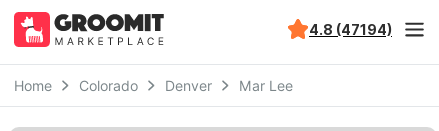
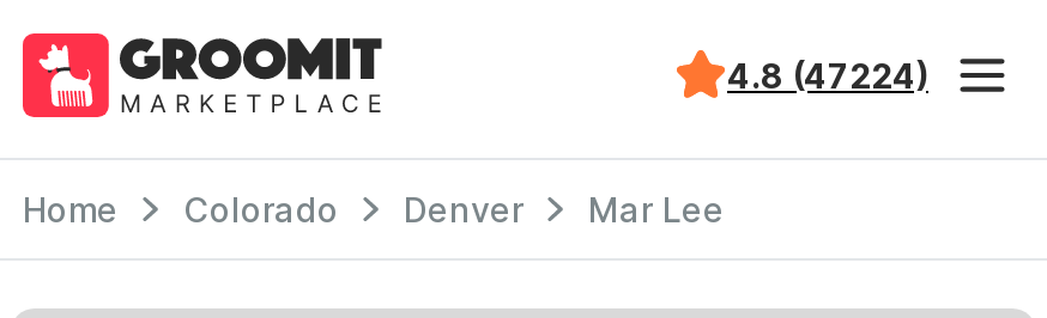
[309,20,392,37] 4.8 (47194) -> [727,54,928,94] 4.8 (47224)

